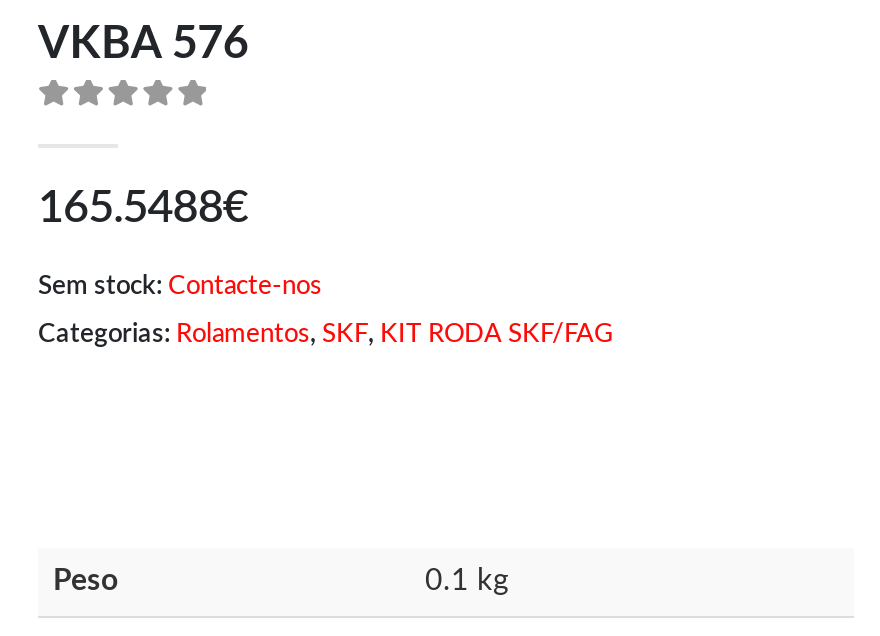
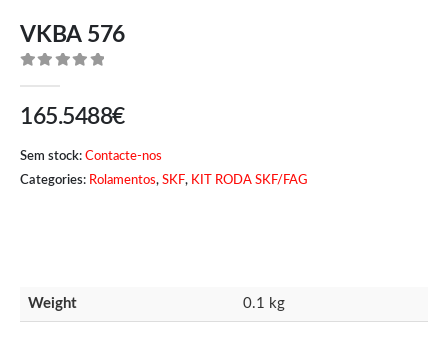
[38,322,612,348] Categorias: Rolamentos, SKF, KIT RODA SKF/FAG -> [20,174,307,187] Categories: Rolamentos, SKF, KIT RODA SKF/FAG
[53,565,119,595] Peso -> [27,295,76,310] Weight

